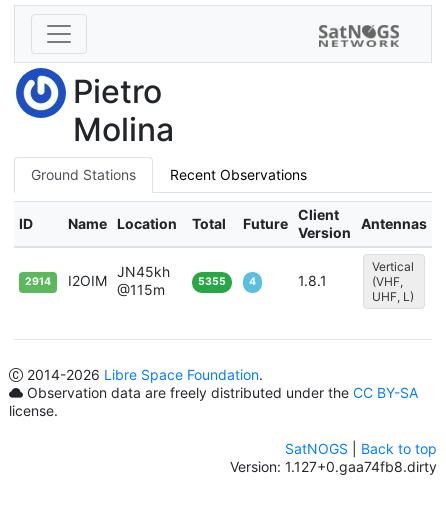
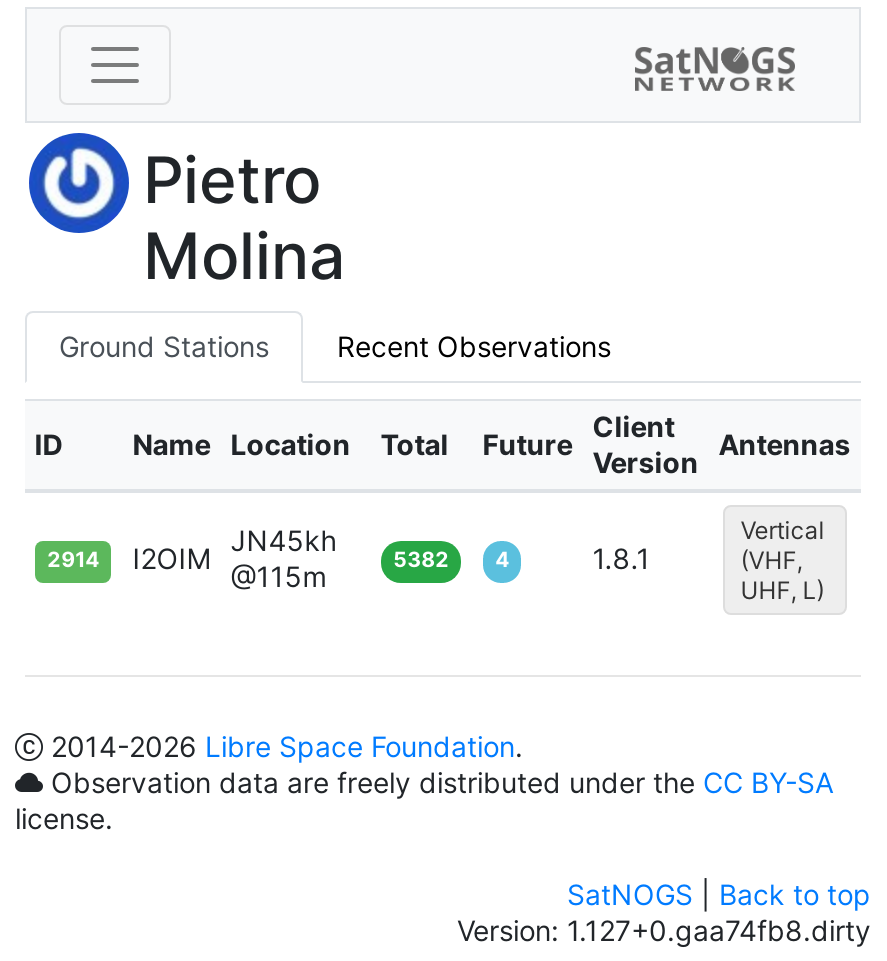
[198,275,256,288] 5355 4 -> [393,548,509,574] 5382 4

